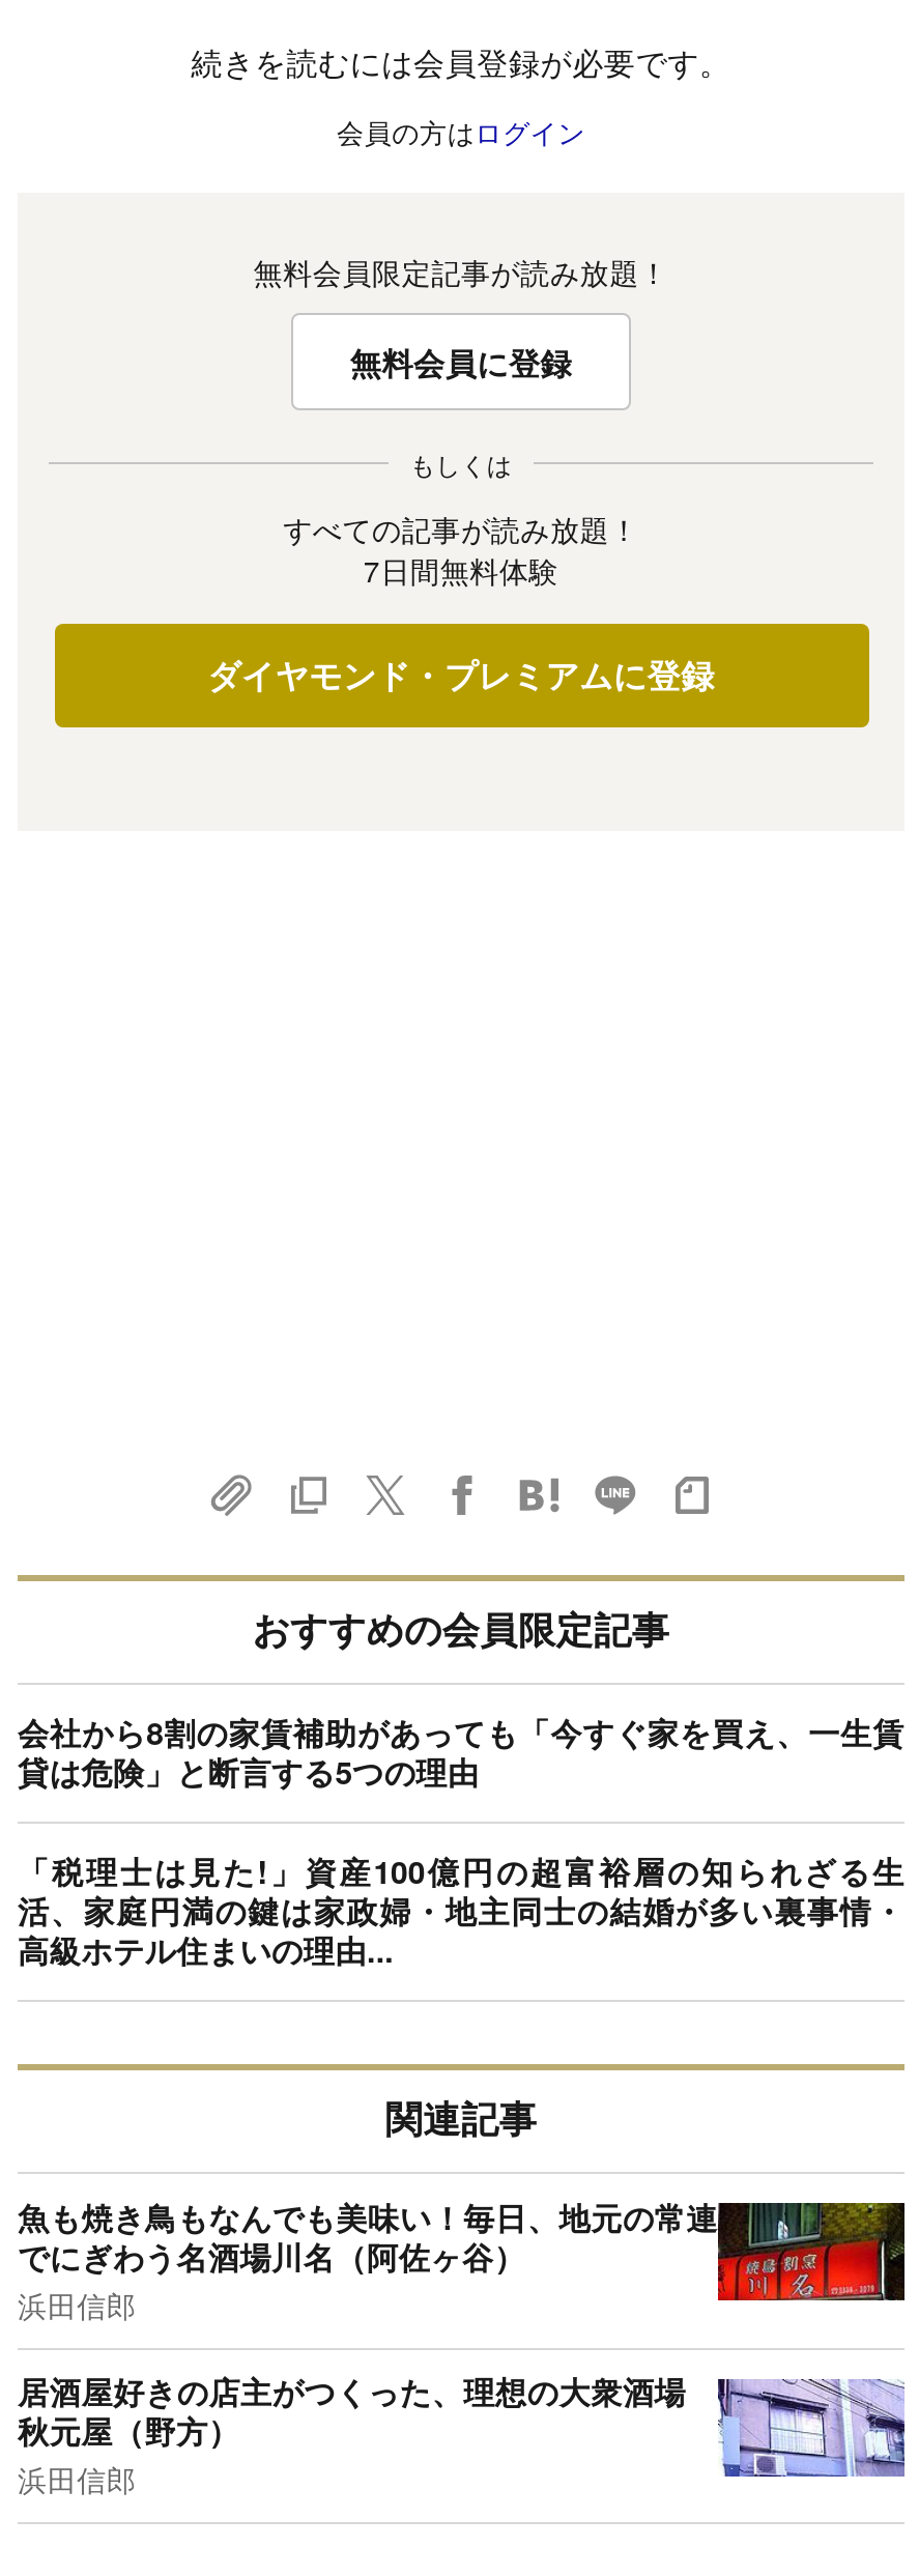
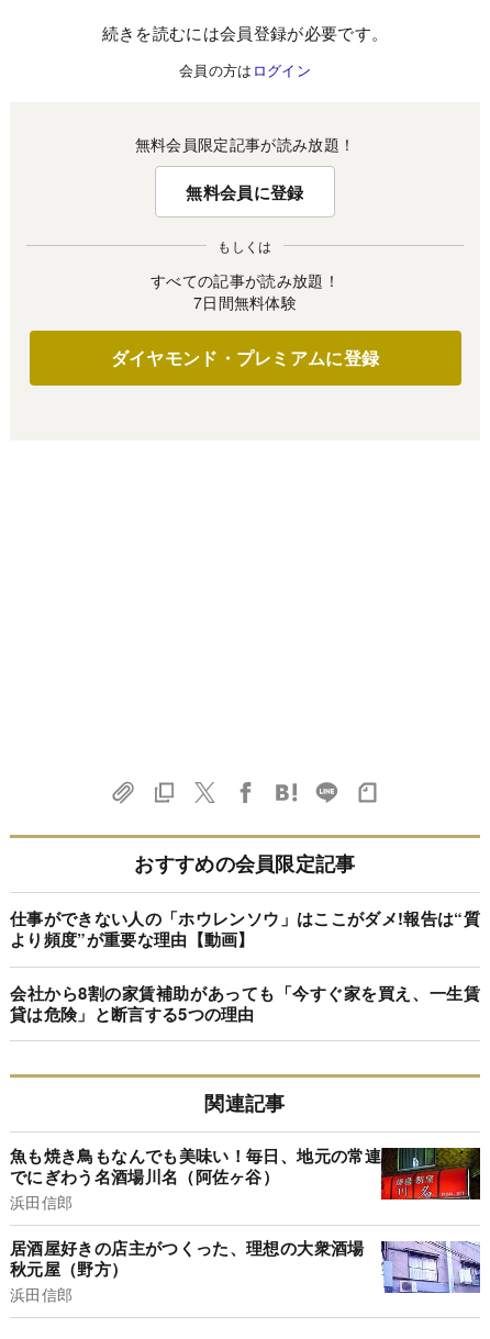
none -> [10,906,480,951] 仕事ができない人の「ホウレンソウ」はここがダメ!報告は“質 | より頻度”が重要な理由【動画】
moved [18,1710,904,1795] -> [10,980,480,1025]: 会社から8割の家賃補助があっても「今すぐ家を買え、一生賃 | 貸は危険」と断言する5つの理由
[18,1849,904,1973] 「税理士は見た!」資産100億円の超富裕層の知られざる生 | 活、家庭円満の鍵は家政婦・地主同士の結婚が多い裏事情・ | 高級ホテル住まいの理由... -> none

